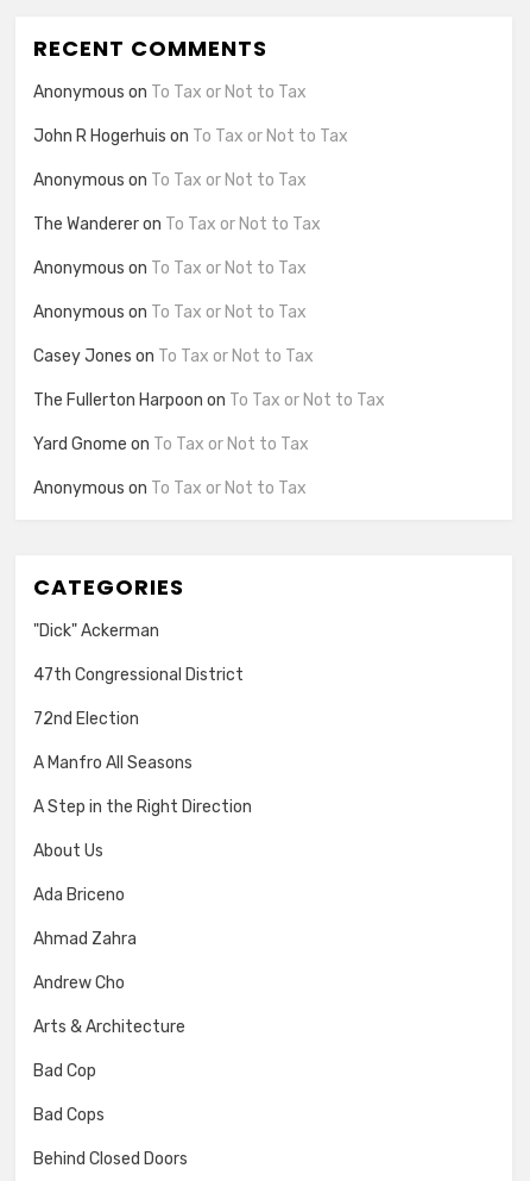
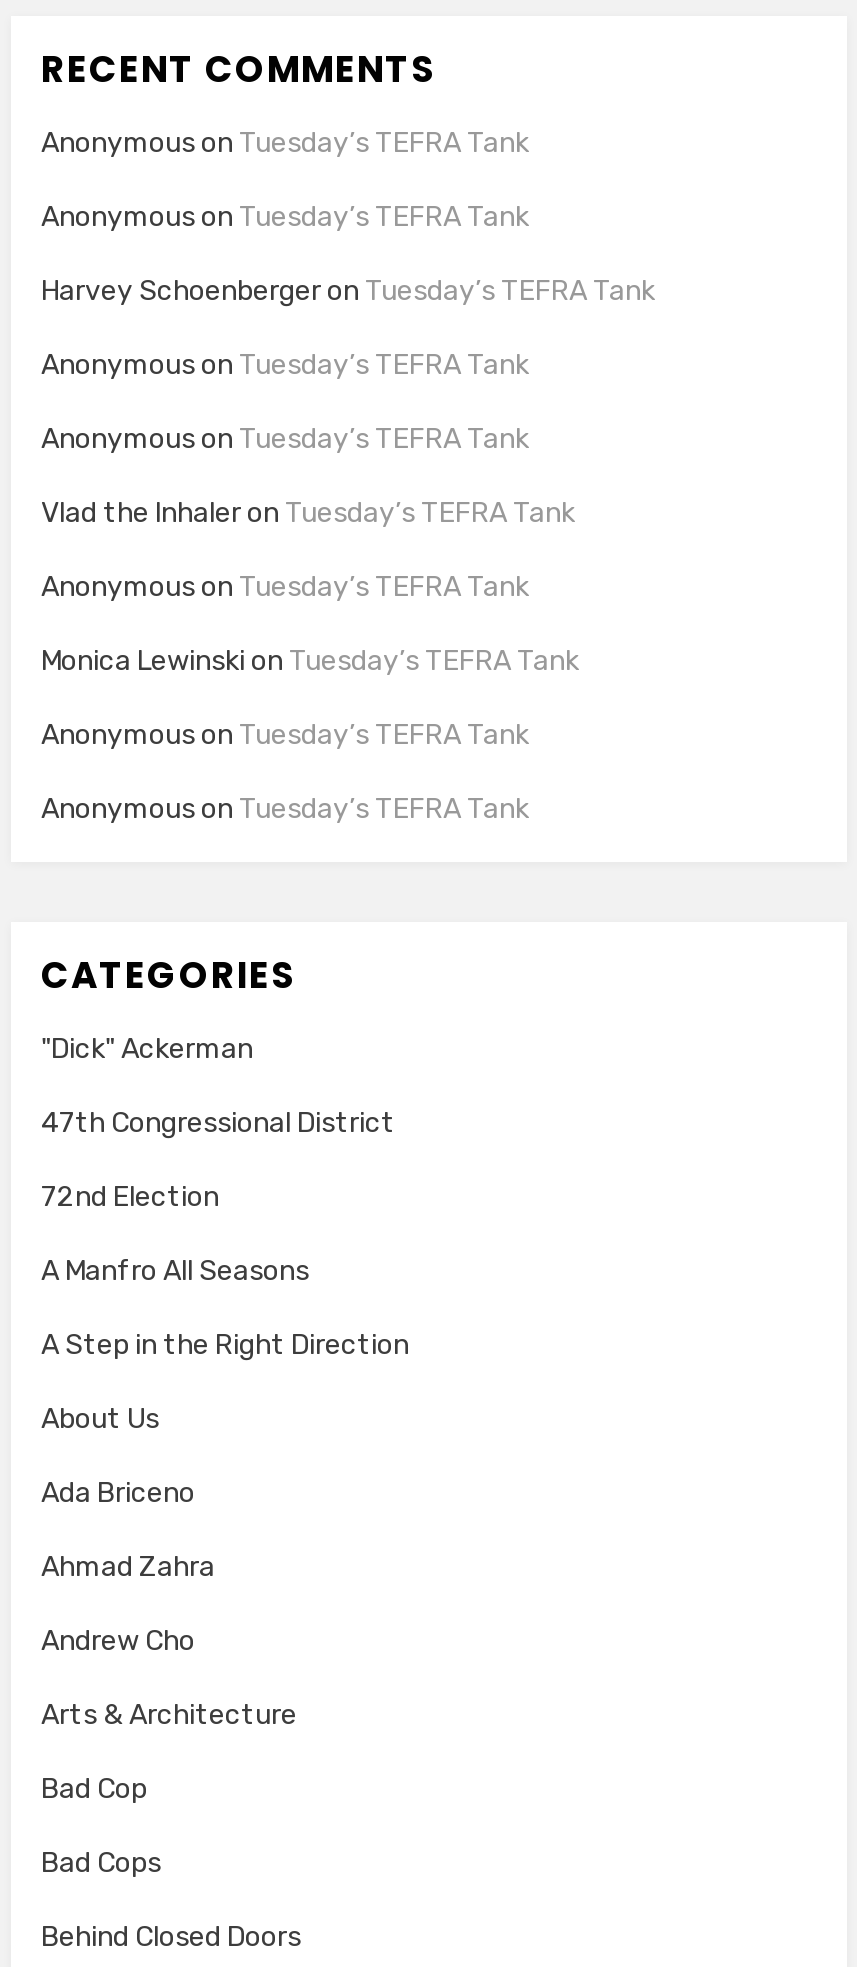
[33,81,307,102] Anonymous on To Tax or Not to Tax -> [41,127,529,161] Anonymous on Tuesday’s TEFRA Tank
[33,125,348,146] John R Hogerhuis on To Tax or Not to Tax -> [41,201,529,235] Anonymous on Tuesday’s TEFRA Tank
[33,169,307,190] Anonymous on To Tax or Not to Tax -> [41,275,655,309] Harvey Schoenberger on Tuesday’s TEFRA Tank
[33,213,321,234] The Wanderer on To Tax or Not to Tax -> [41,349,529,383] Anonymous on Tuesday’s TEFRA Tank
[33,257,307,278] Anonymous on To Tax or Not to Tax -> [41,423,529,457] Anonymous on Tuesday’s TEFRA Tank
[33,301,307,322] Anonymous on To Tax or Not to Tax -> [41,497,575,531] Vlad the Inhaler on Tuesday’s TEFRA Tank
[33,345,314,366] Casey Jones on To Tax or Not to Tax -> [41,571,529,605] Anonymous on Tuesday’s TEFRA Tank
[33,390,385,410] The Fullerton Harpoon on To Tax or Not to Tax -> [41,645,579,679] Monica Lewinski on Tuesday’s TEFRA Tank
[33,434,309,454] Yard Gnome on To Tax or Not to Tax -> [41,719,529,753] Anonymous on Tuesday’s TEFRA Tank
[33,478,307,498] Anonymous on To Tax or Not to Tax -> [41,793,529,827] Anonymous on Tuesday’s TEFRA Tank

